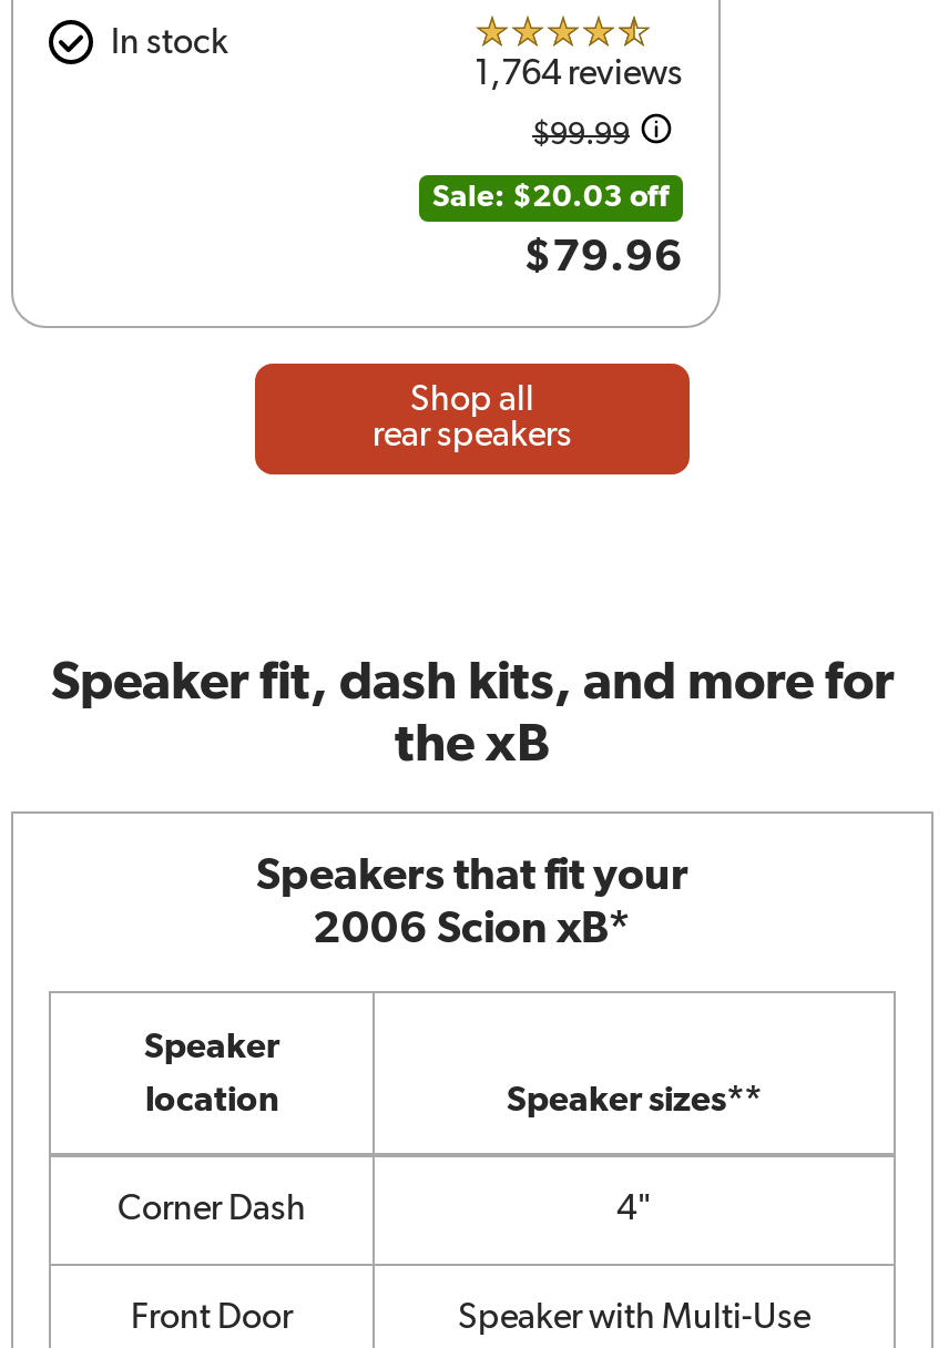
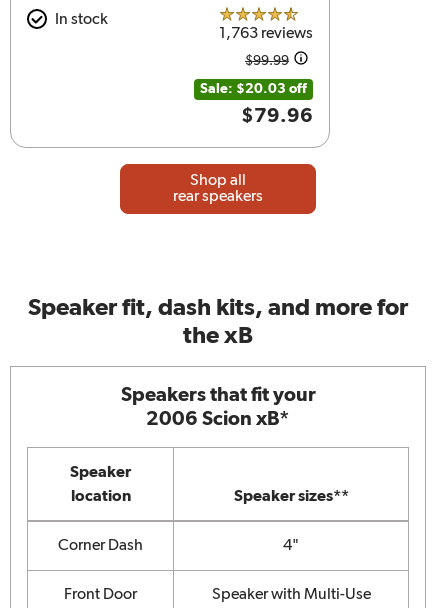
[474,59,683,94] 1,764 reviews -> [219,26,313,42] 1,763 reviews

